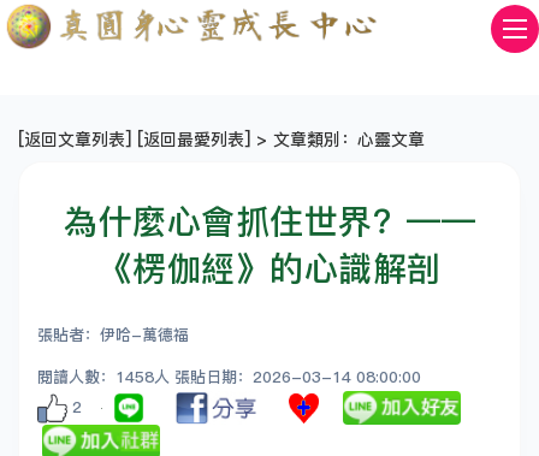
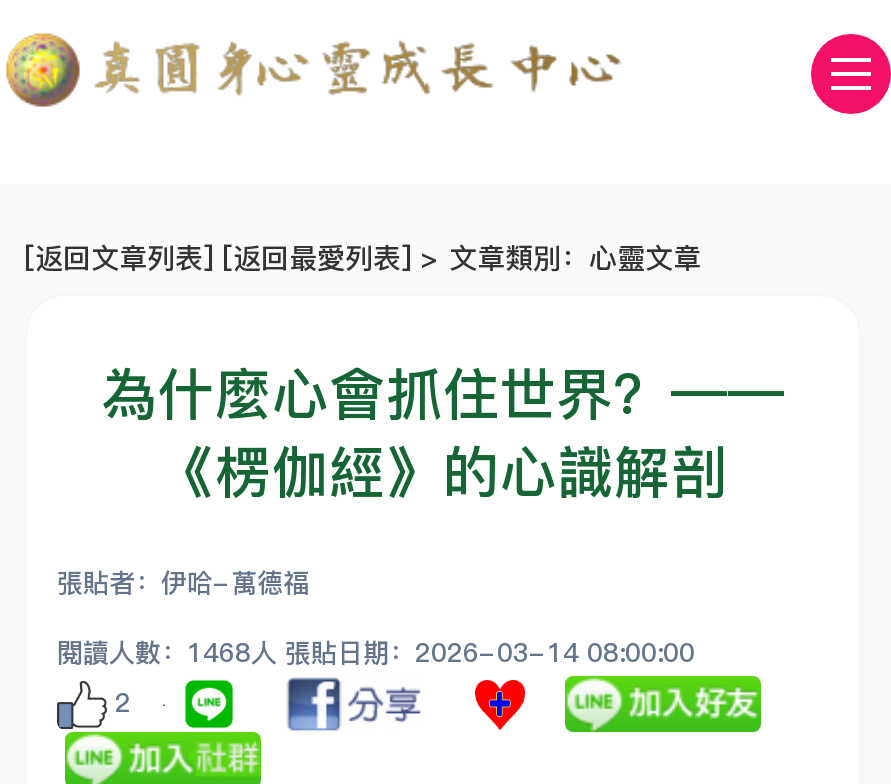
[37,366,421,387] 閱讀人數：1458人 張貼日期：2026-03-14 08:00:00 -> [57,634,695,670] 閱讀人數：1468人 張貼日期：2026-03-14 08:00:00

